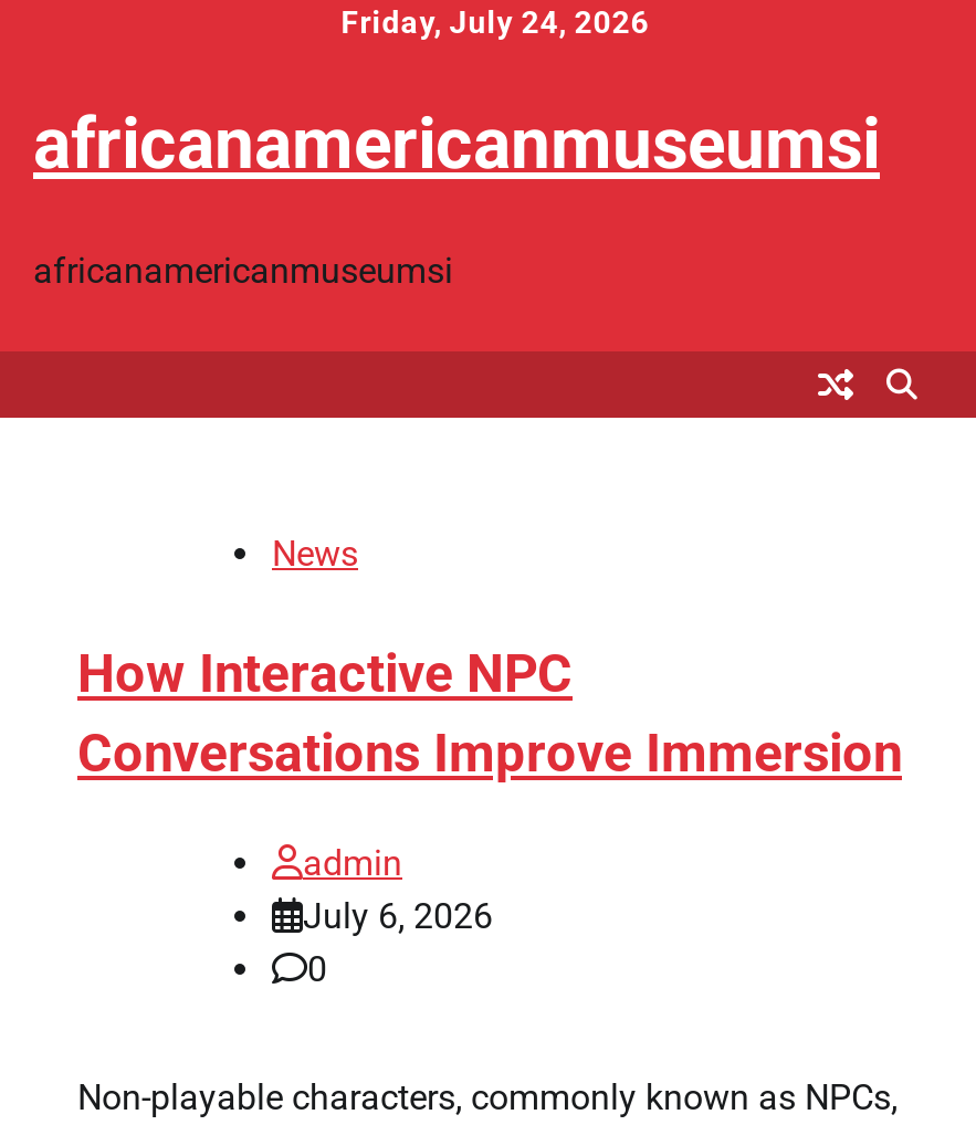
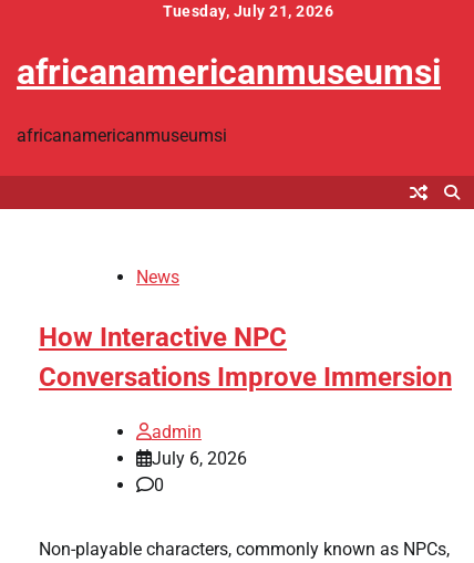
[341,4,649,40] Friday, July 24, 2026 -> [163,2,333,20] Tuesday, July 21, 2026

